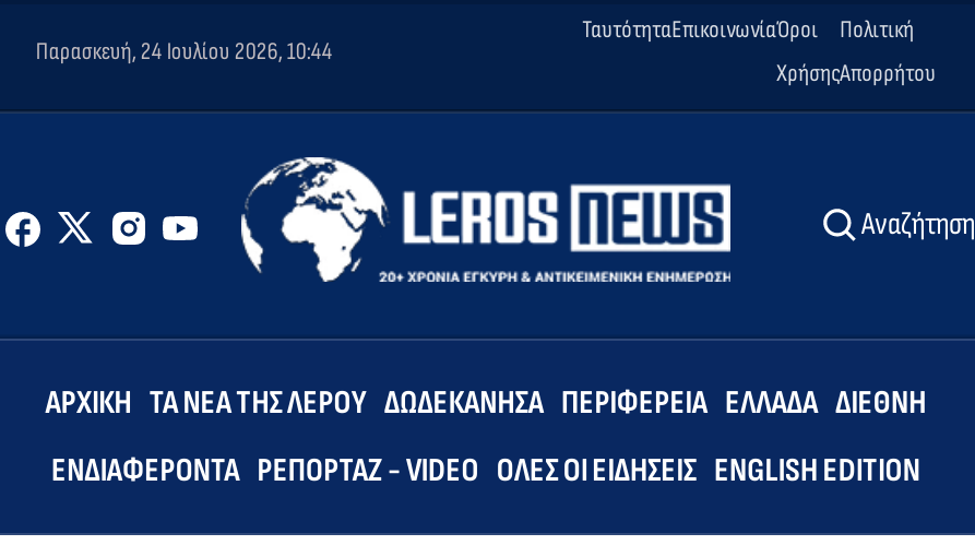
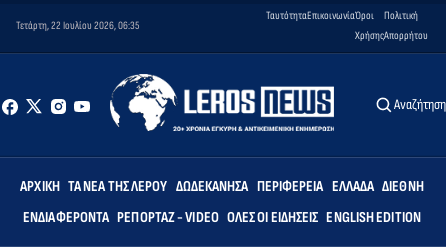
[36,37,333,66] Παρασκευή, 24 Ιουλίου 2026, 10:44 -> [16,19,139,32] Τετάρτη, 22 Ιουλίου 2026, 06:35

